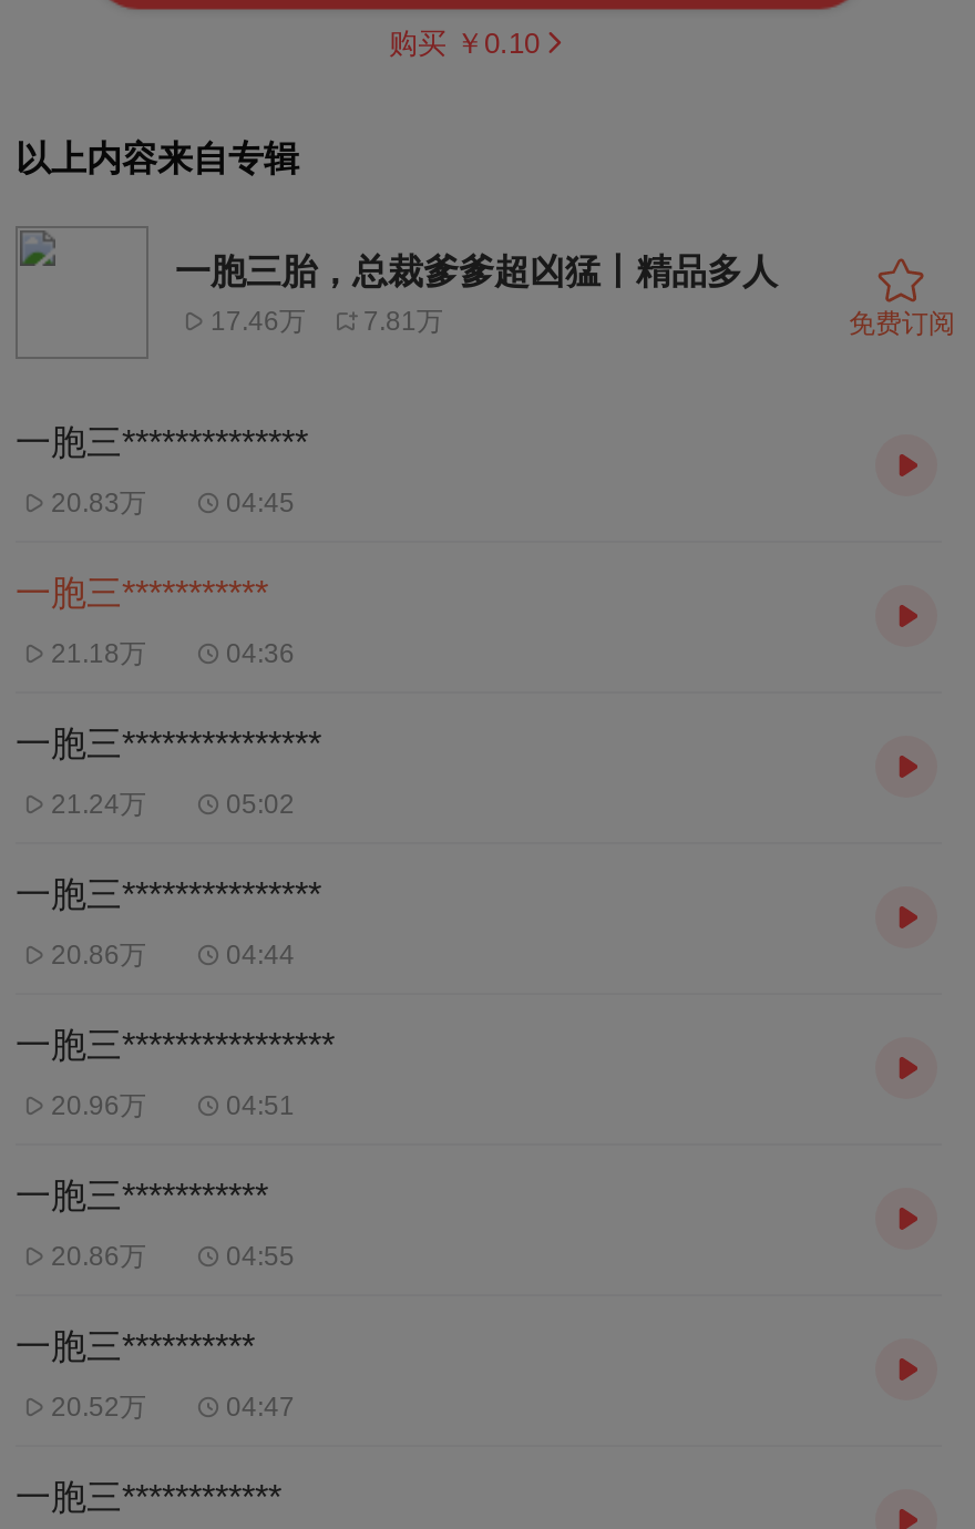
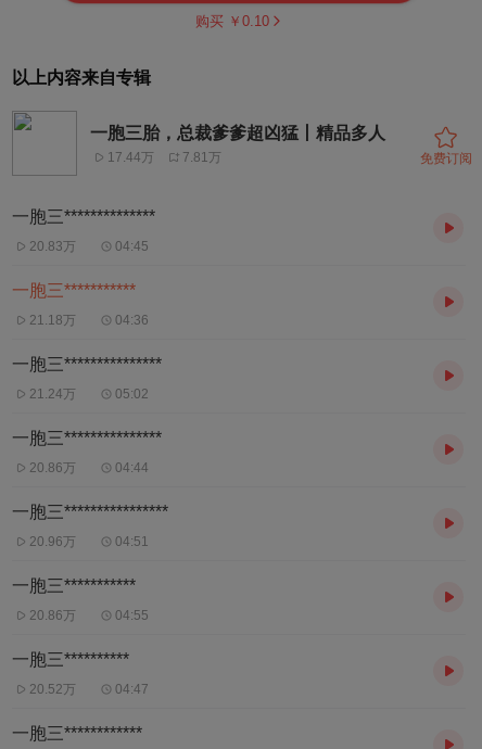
[211,305,443,336] 17.46万 7.81万 -> [107,149,221,164] 17.44万 7.81万

